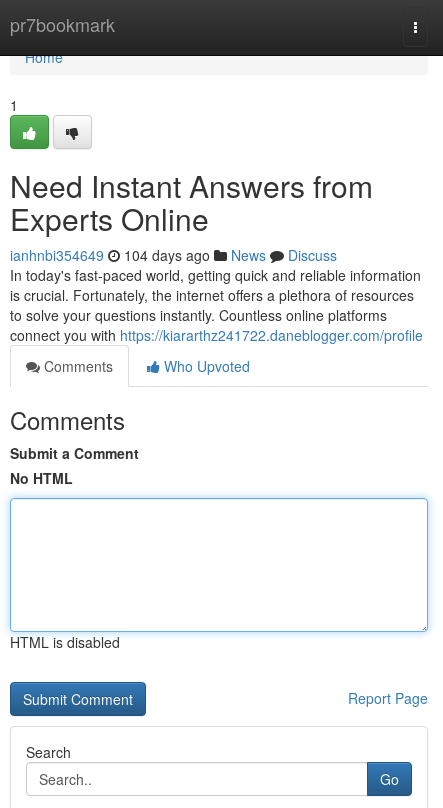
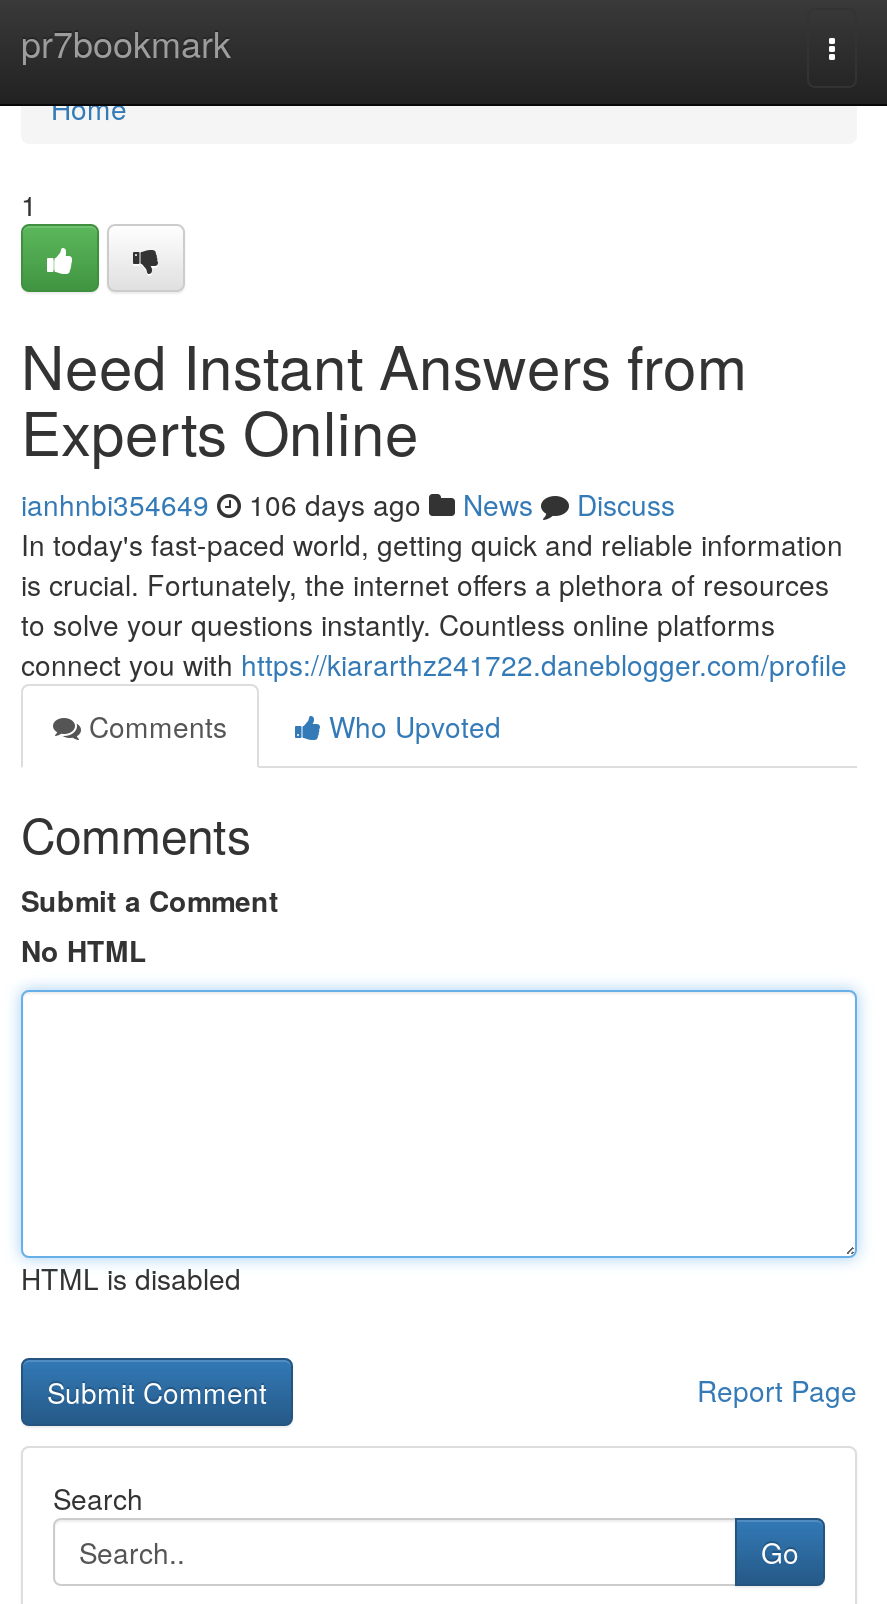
[10,245,337,265] ianhnbi354649 104 days ago News Discuss -> [21,484,675,524] ianhnbi354649 106 days ago News Discuss

